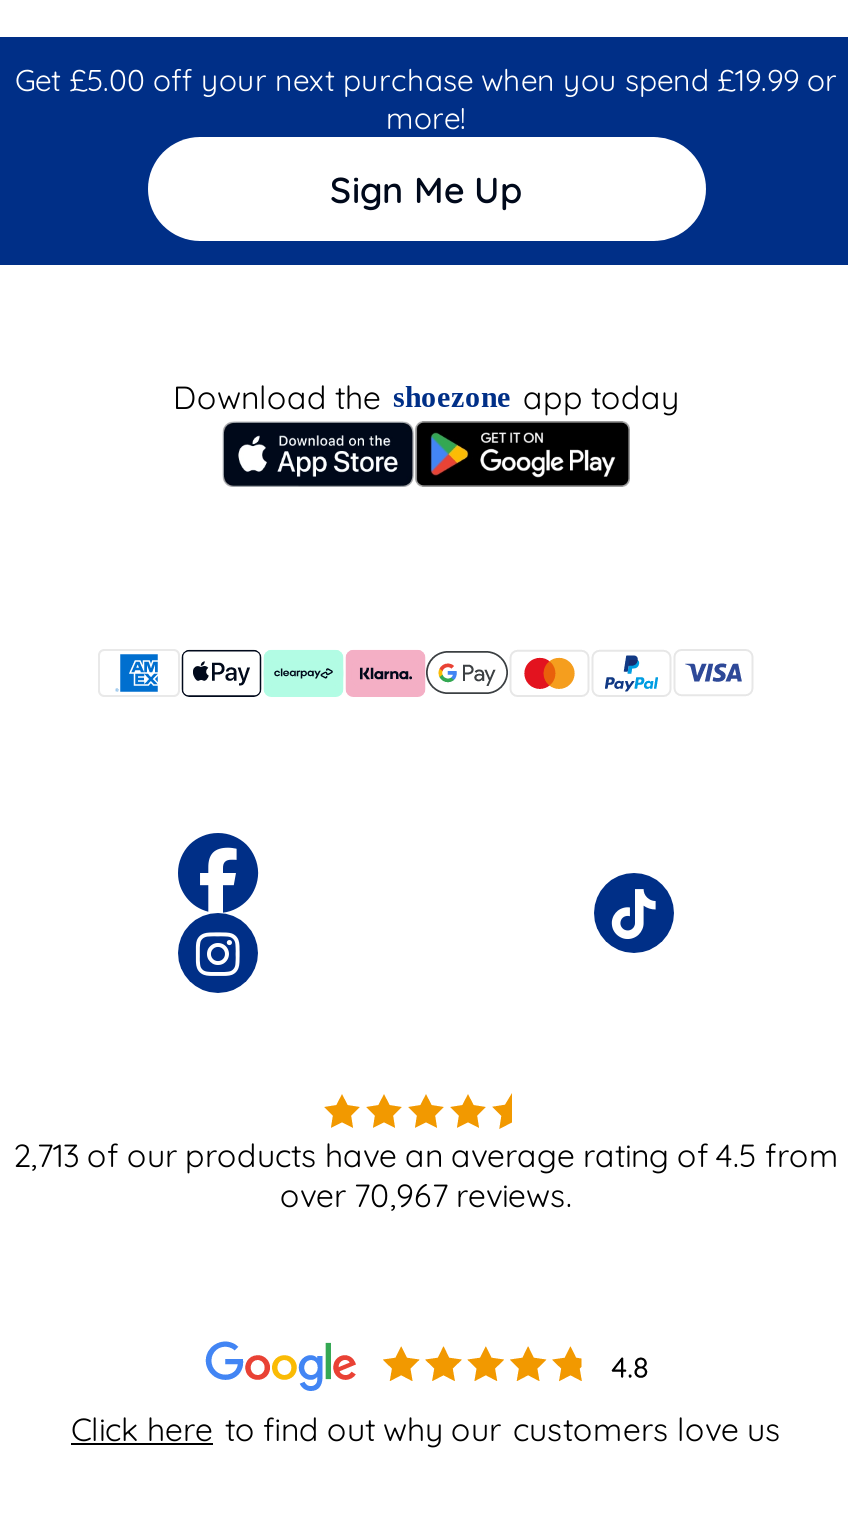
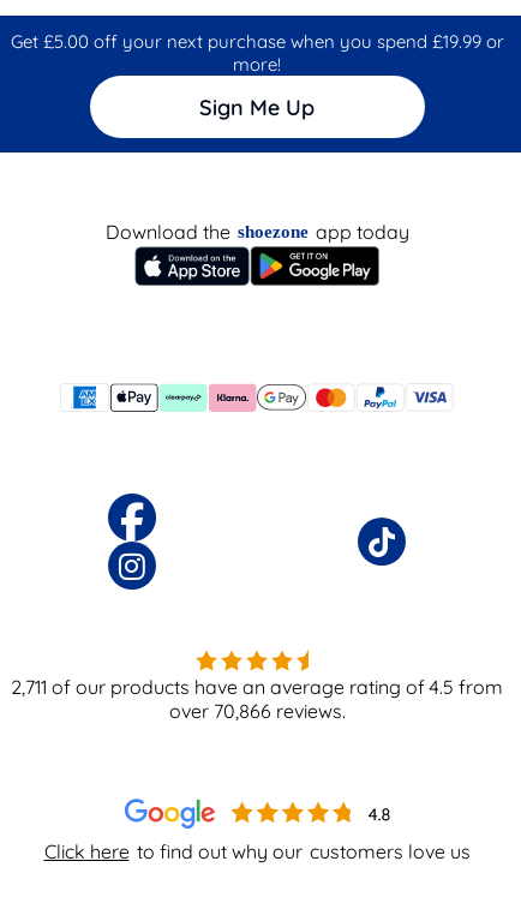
[13,1134,839,1174] 2,713 of our products have an average rating of 4.5 from -> [11,674,503,698] 2,711 of our products have an average rating of 4.5 from
[280,1174,572,1214] over 70,967 reviews. -> [169,698,345,722] over 70,866 reviews.

